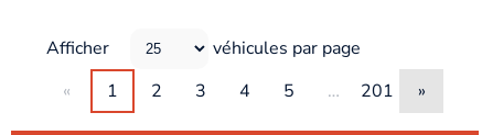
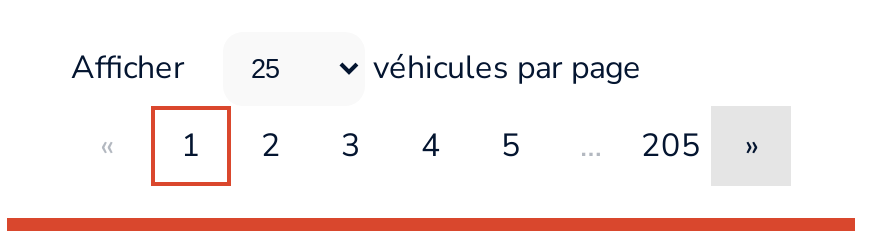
[361,79,394,103] 201 -> [641,123,701,167] 205

